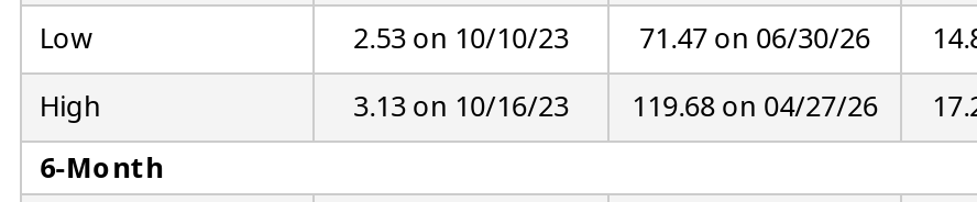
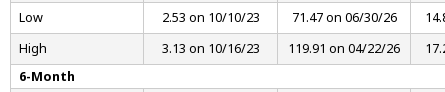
[632,88,878,125] 119.68 on 04/27/26 -> [288,40,400,57] 119.91 on 04/22/26

